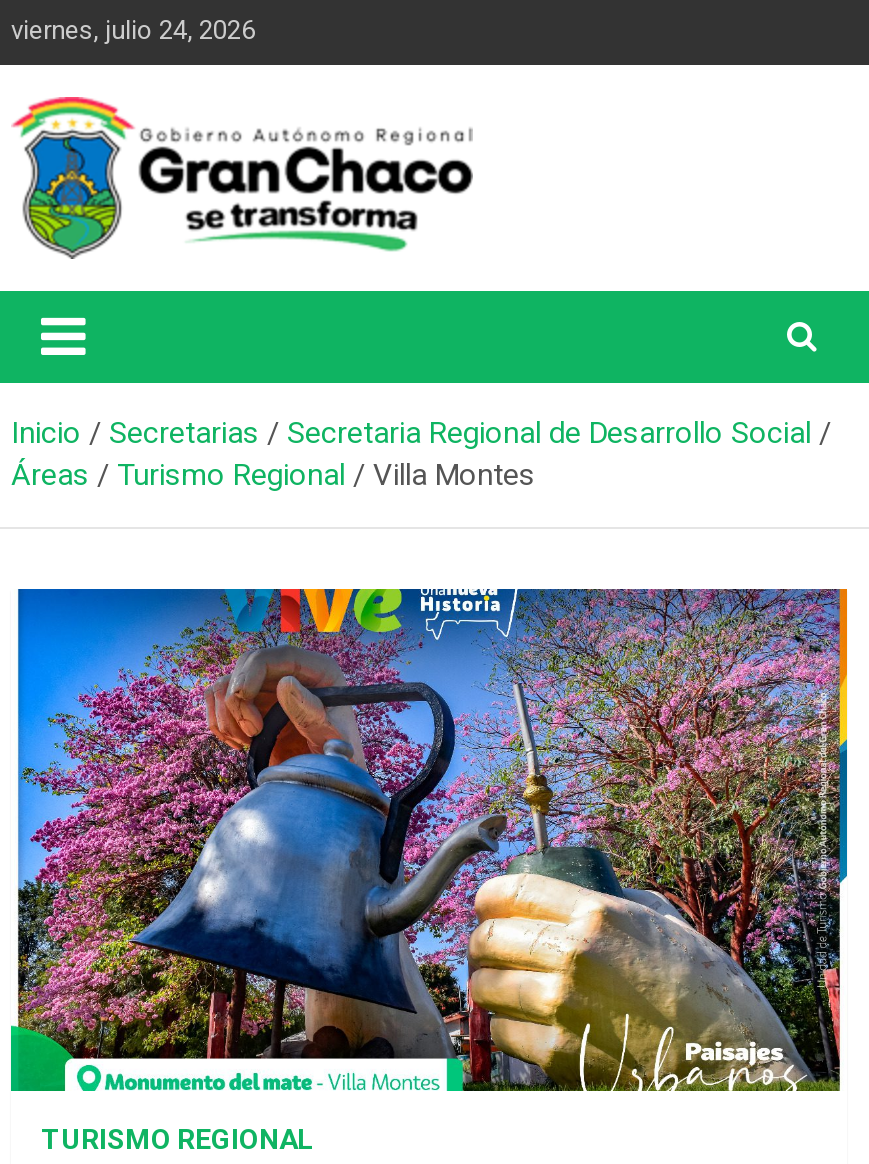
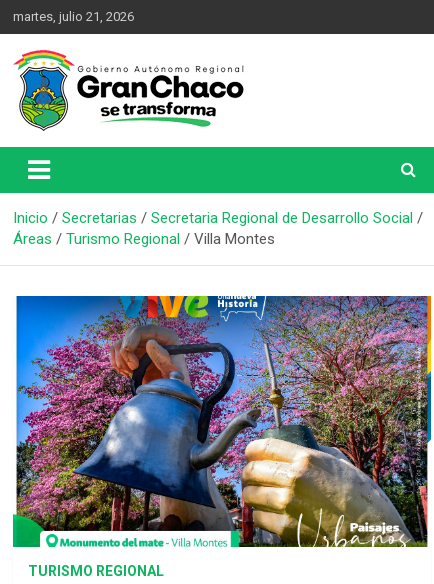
[11,15,255,45] viernes, julio 24, 2026 -> [13,9,134,24] martes, julio 21, 2026

